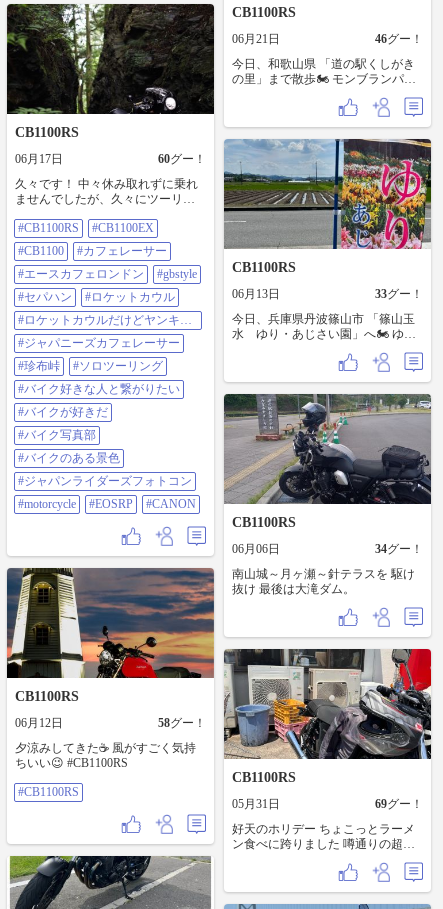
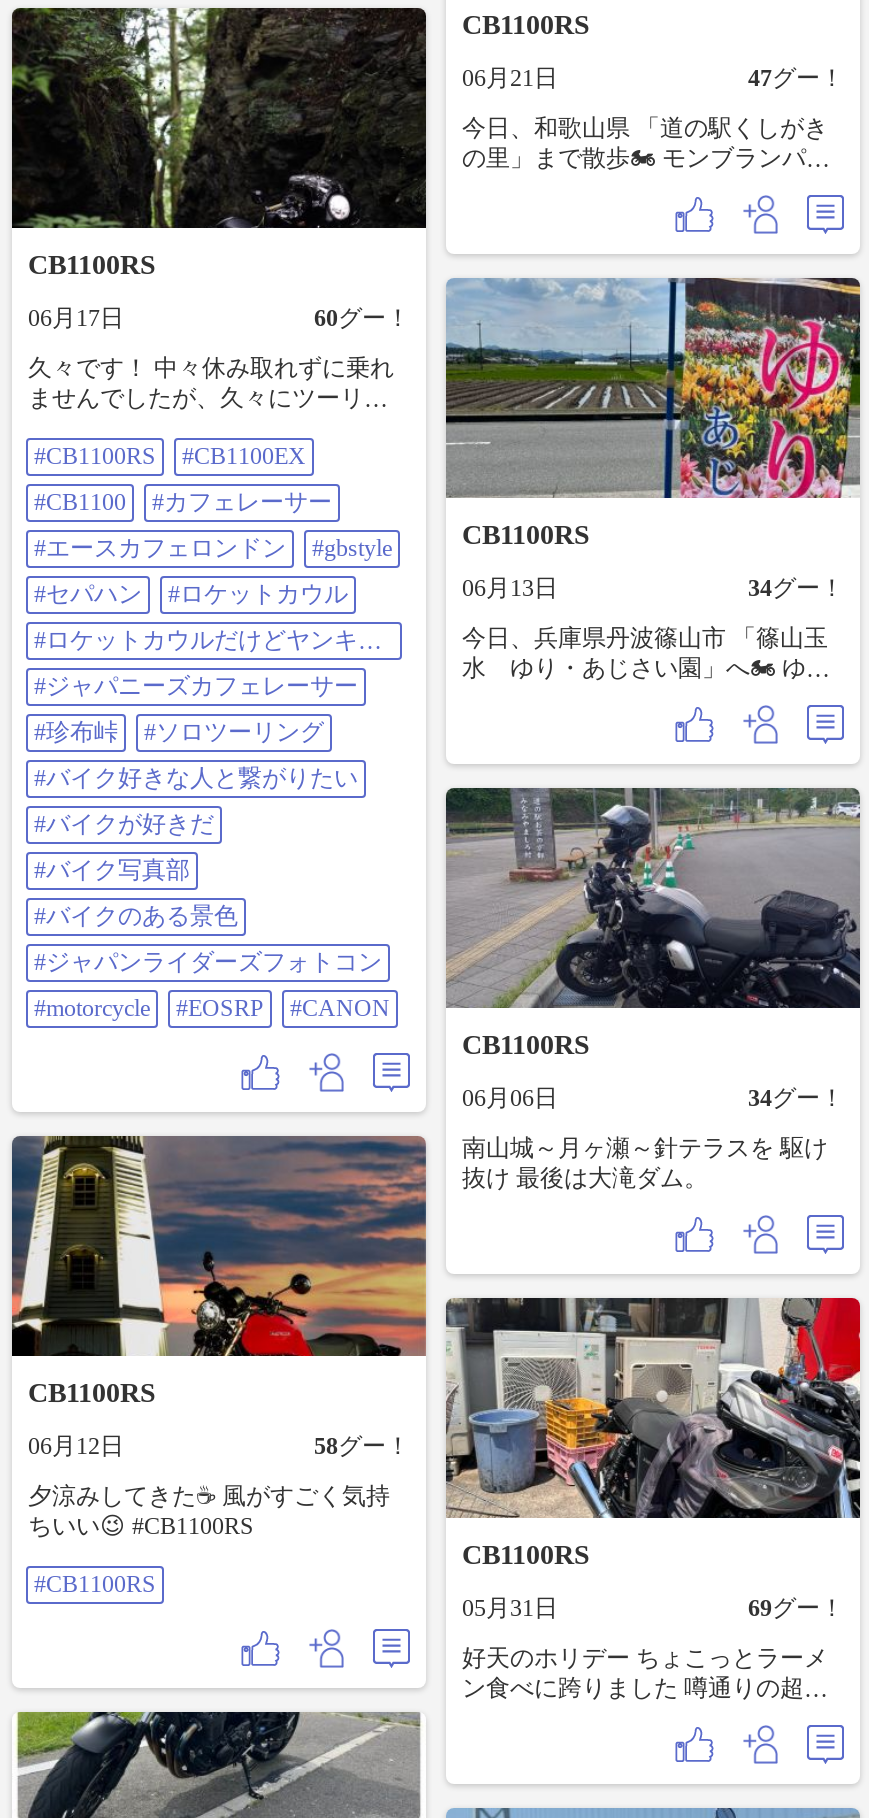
[375,32,423,46] 46グー！ -> [748,65,844,93] 47グー！
[375,287,423,301] 33グー！ -> [748,575,844,603] 34グー！

